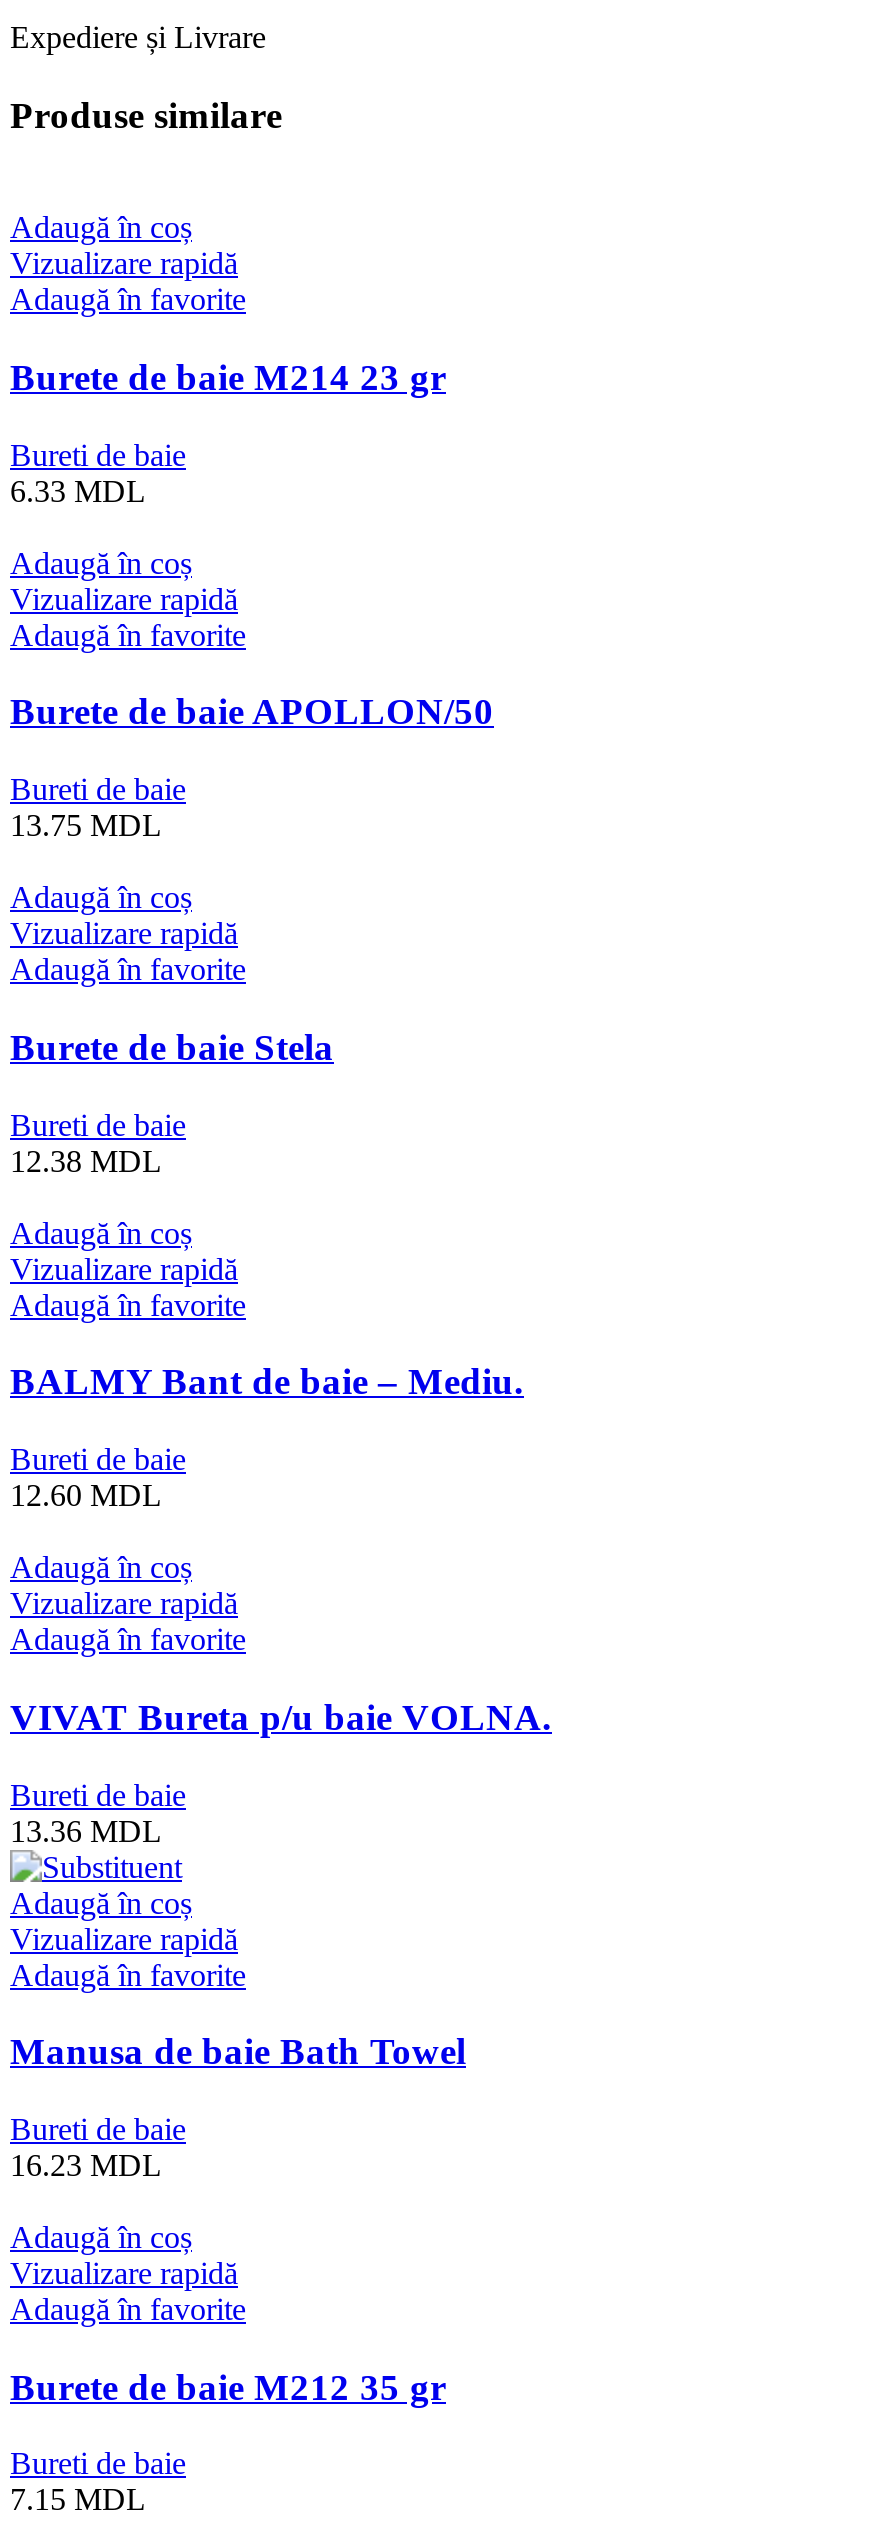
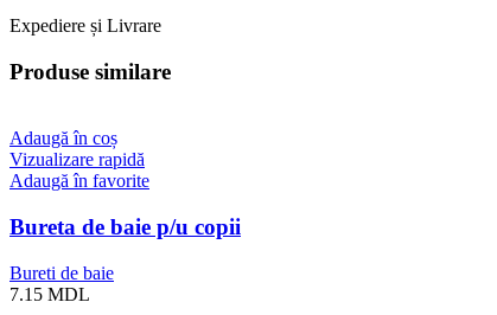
[10,356,552,2407] Burete de baie M214 23 gr | Bureti de baie | 6.33 MDL | Adaugă în coș | Vizualizare rapidă | Adaugă în favorite | Burete de baie APOLLON/50 | Bureti de baie | 13.75 MDL | Adaugă în coș | Vizualizare rapidă | Adaugă în favorite | Burete de baie Stela | Bureti de baie | 12.38 MDL | Adaugă în coș | Vizualizare rapidă | Adaugă în favorite | BALMY Bant de baie – Mediu. | Bureti de baie | 12.60 MDL | Adaugă în coș | Vizualizare rapidă | Adaugă în favorite | VIVAT Bureta p/u baie VOLNA. | Bureti de baie | 13.36 MDL | Adaugă în coș | Vizualizare rapidă | Adaugă în favorite | Manusa de baie Bath Towel | Bureti de baie | 16.23 MDL | Adaugă în coș | Vizualizare rapidă | Adaugă în favorite | Burete de baie M212 35 gr -> [9,214,241,239] Bureta de baie p/u copii

